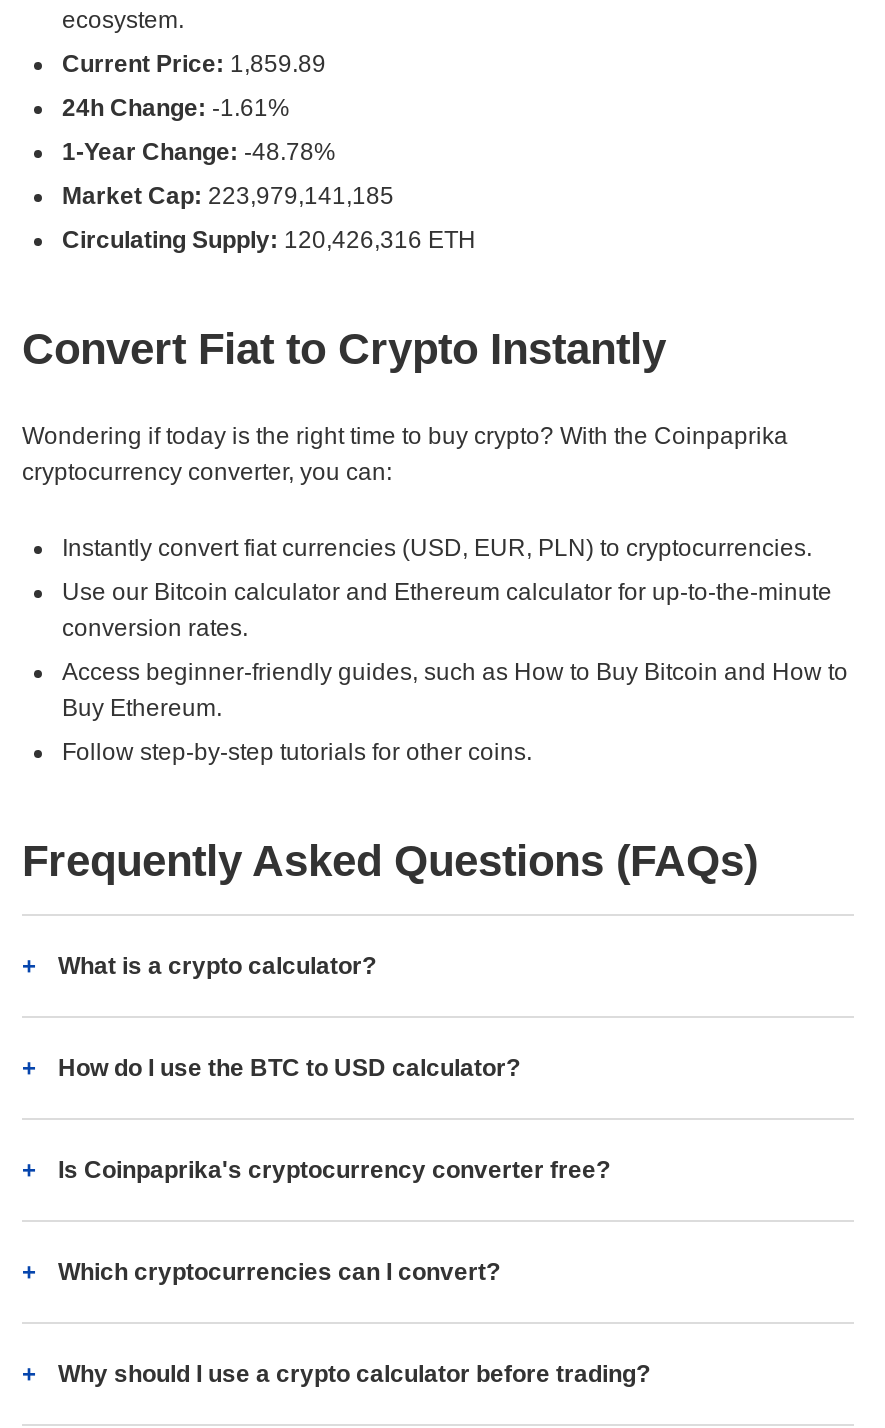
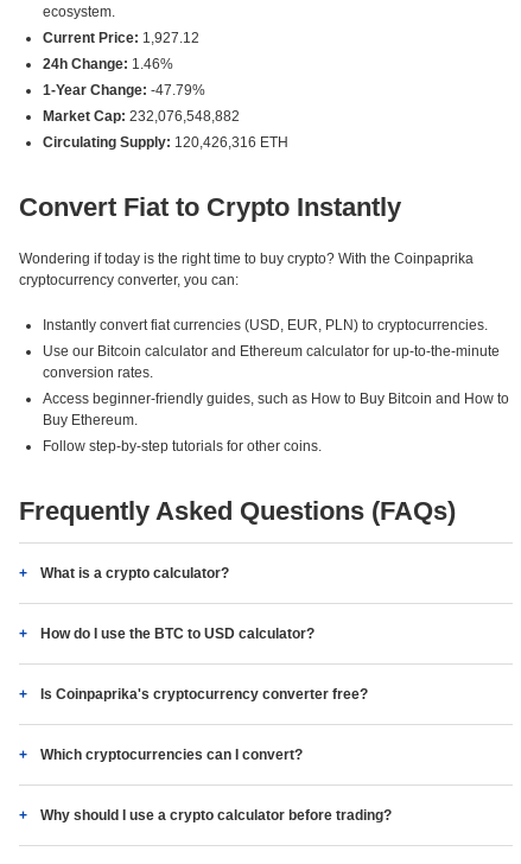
[62,50,326,78] Current Price: 1,859.89 -> [43,30,199,46] Current Price: 1,927.12
[62,94,290,122] 24h Change: -1.61% -> [43,56,173,72] 24h Change: 1.46%
[62,138,336,166] 1-Year Change: -48.78% -> [43,82,205,99] 1-Year Change: -47.79%
[62,182,394,210] Market Cap: 223,979,141,185 -> [43,108,240,125] Market Cap: 232,076,548,882

